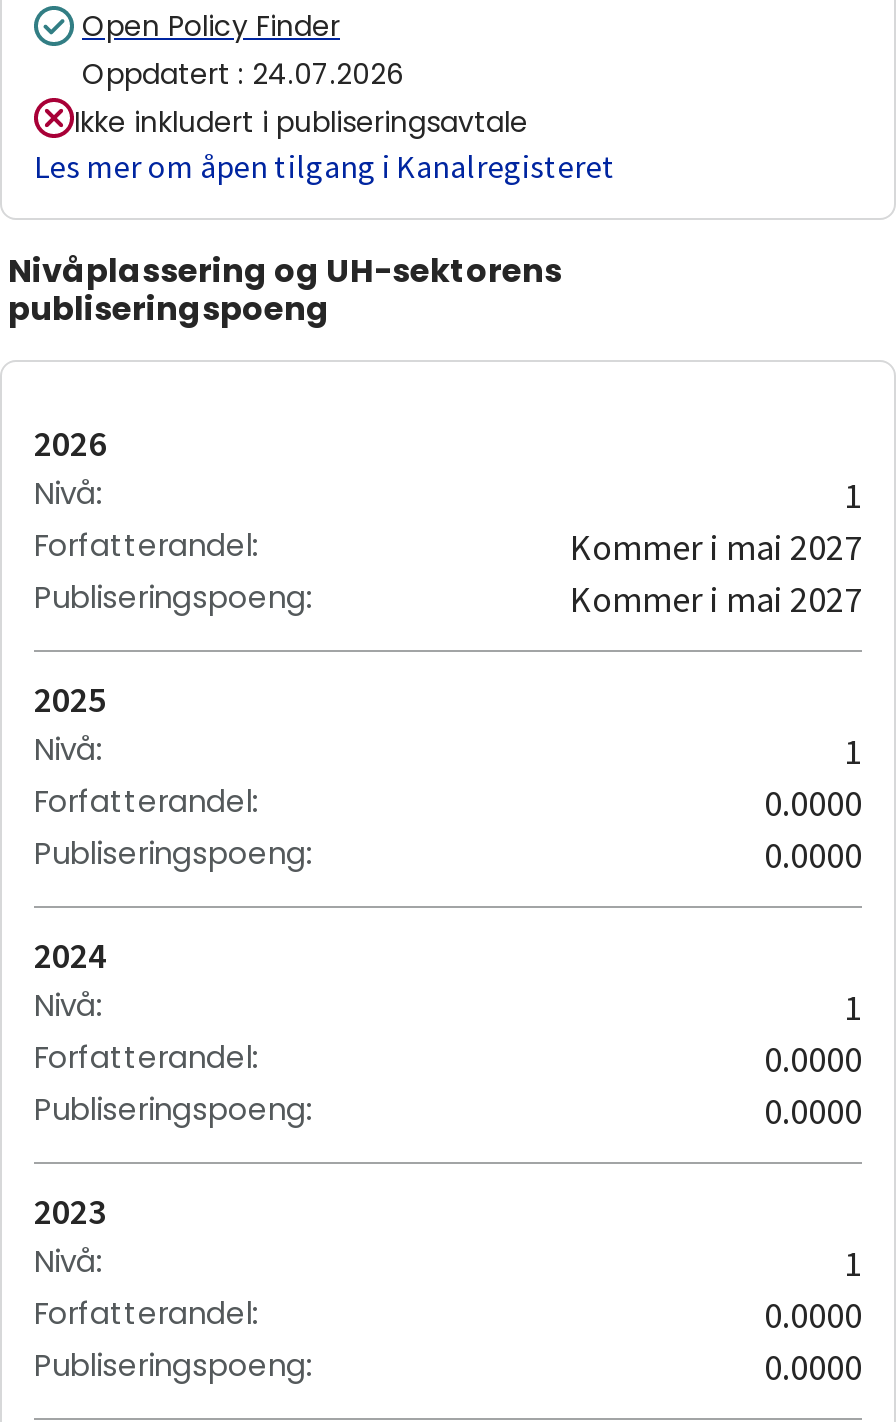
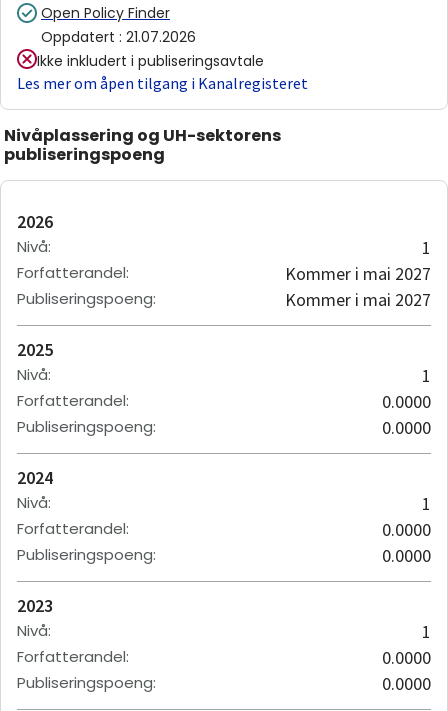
[82,54,404,94] Oppdatert: 24.07.2026 -> [41,27,196,47] Oppdatert: 21.07.2026

